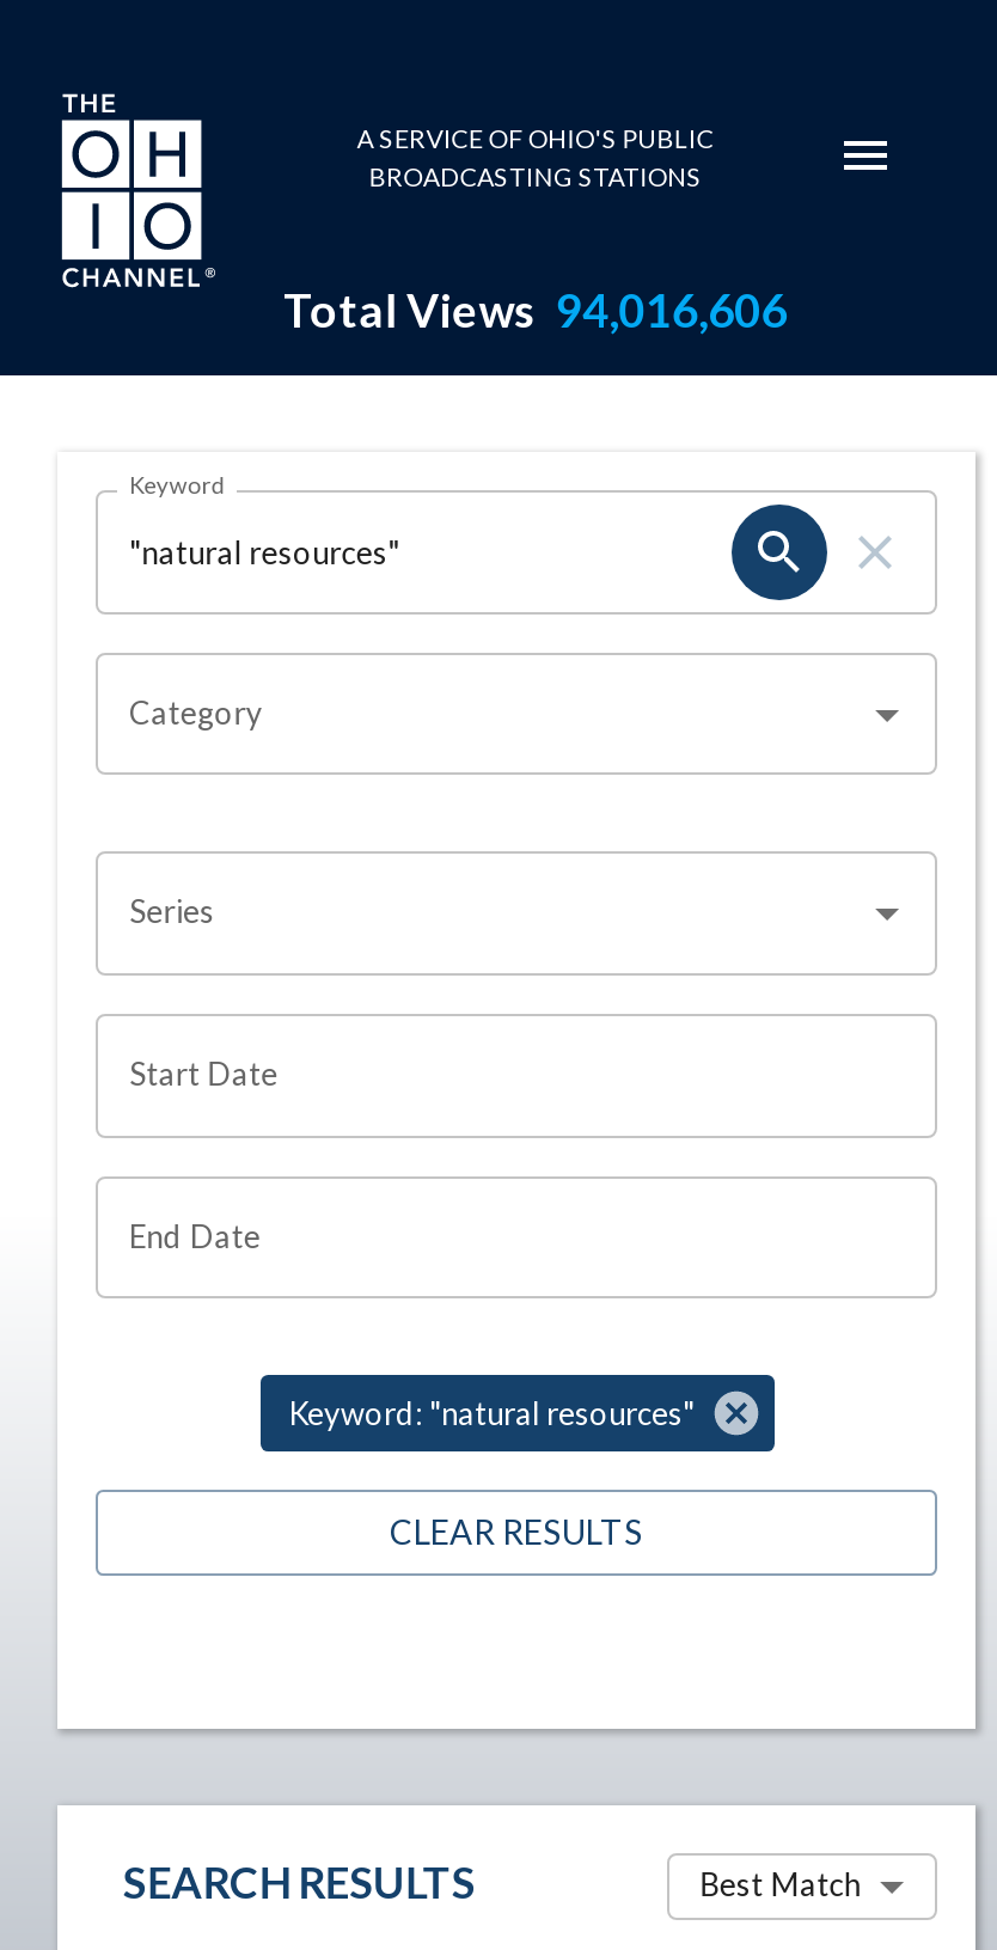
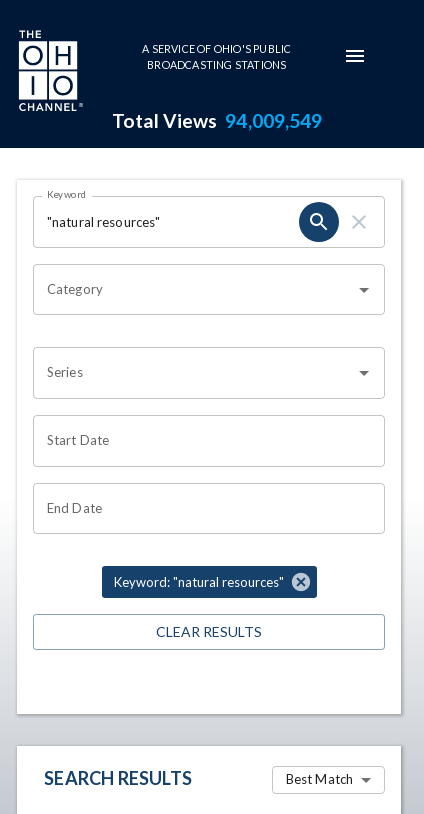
[283,282,787,337] Total Views 94,016,606 -> [111,109,322,132] Total Views 94,009,549

